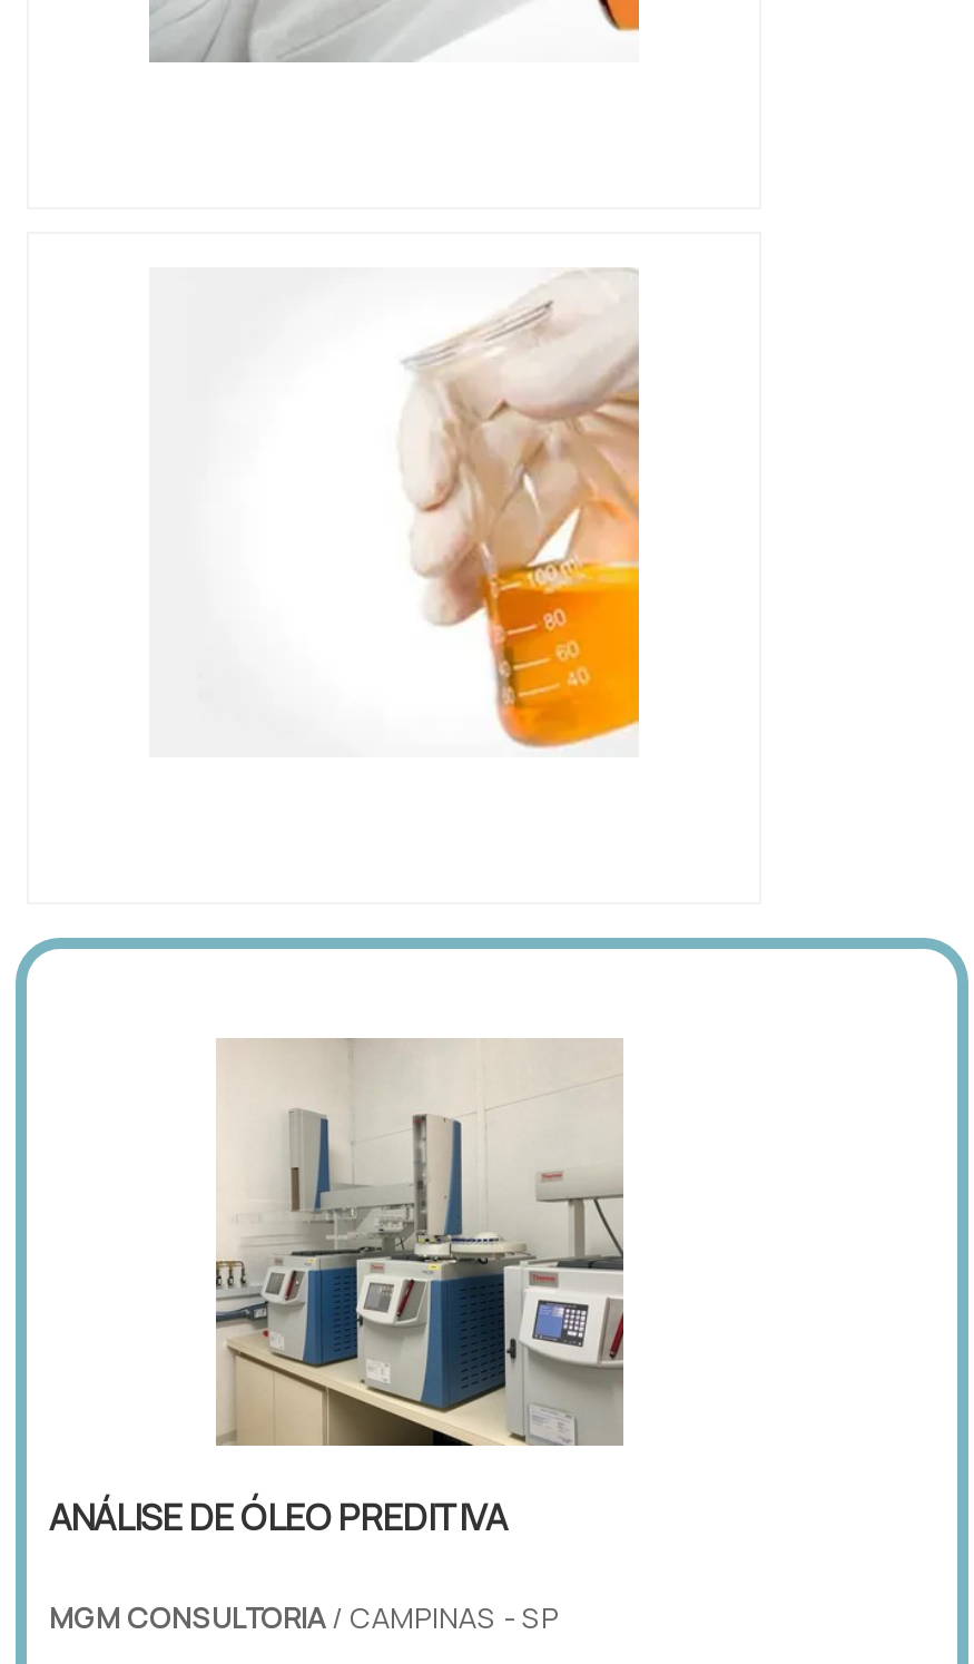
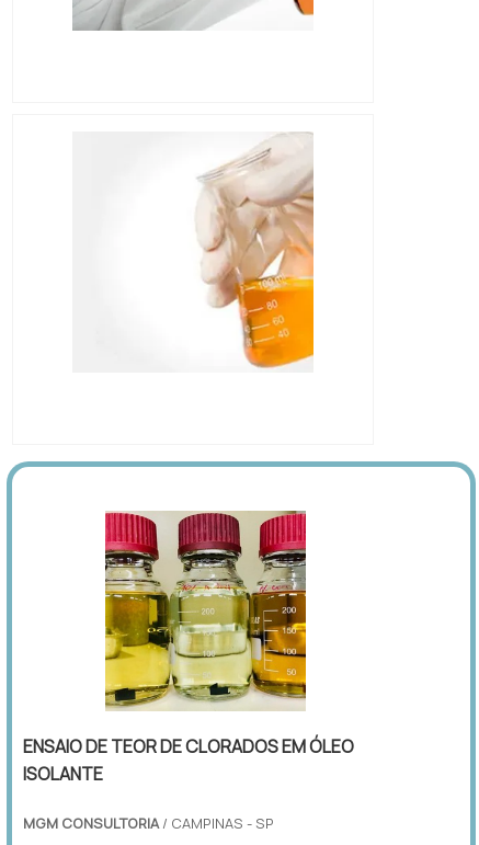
[49,1040,626,1541] [image] | ANÁLISE DE ÓLEO PREDITIVA -> [23,511,354,786] [image] | ENSAIO DE TEOR DE CLORADOS EM ÓLEO | ISOLANTE

